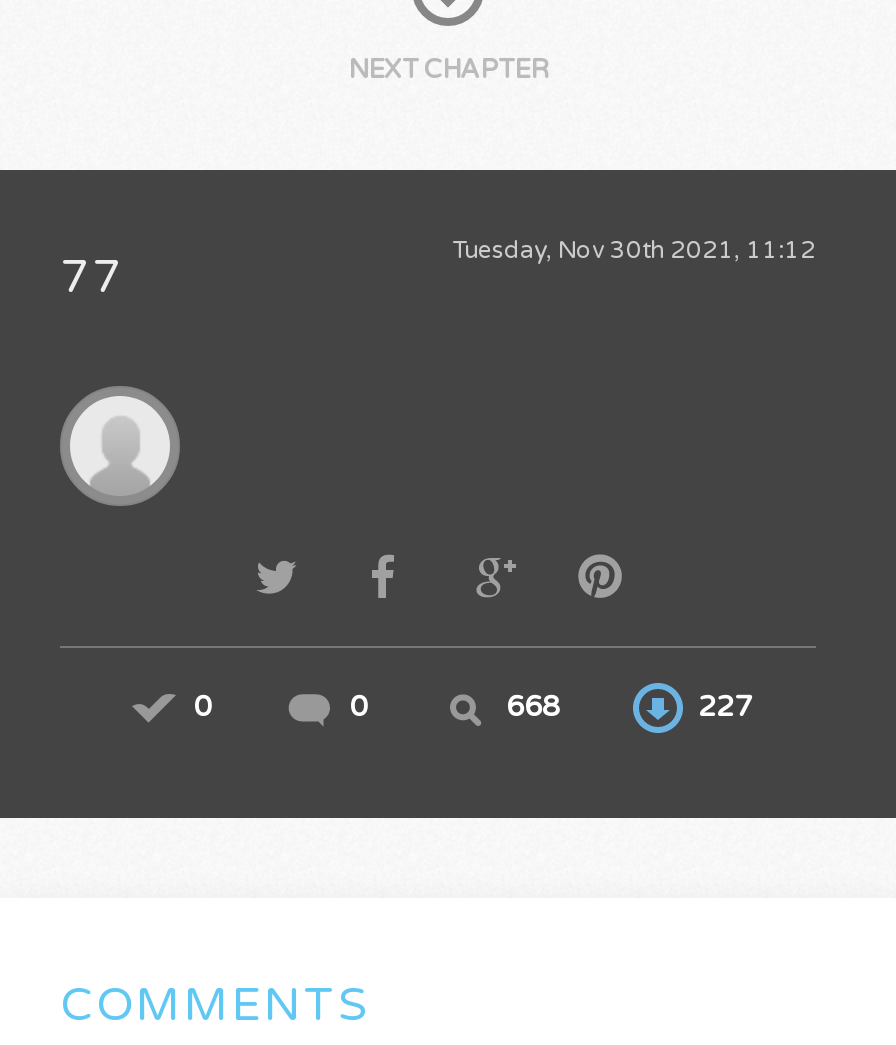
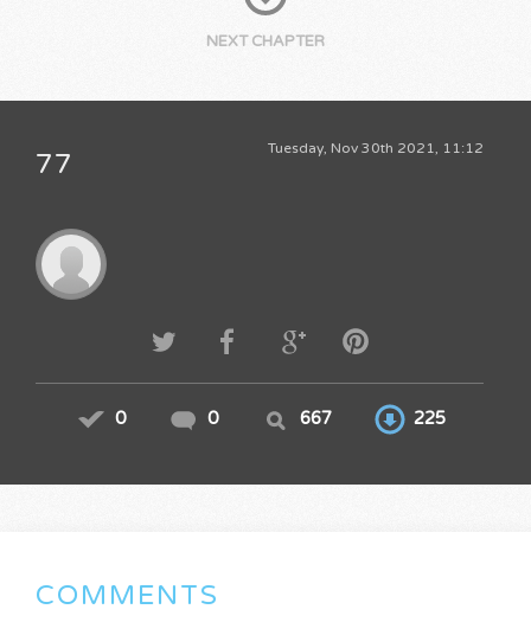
[506,690,560,724] 668 -> [300,409,332,429] 667
[698,690,752,724] 227 -> [414,409,446,429] 225

